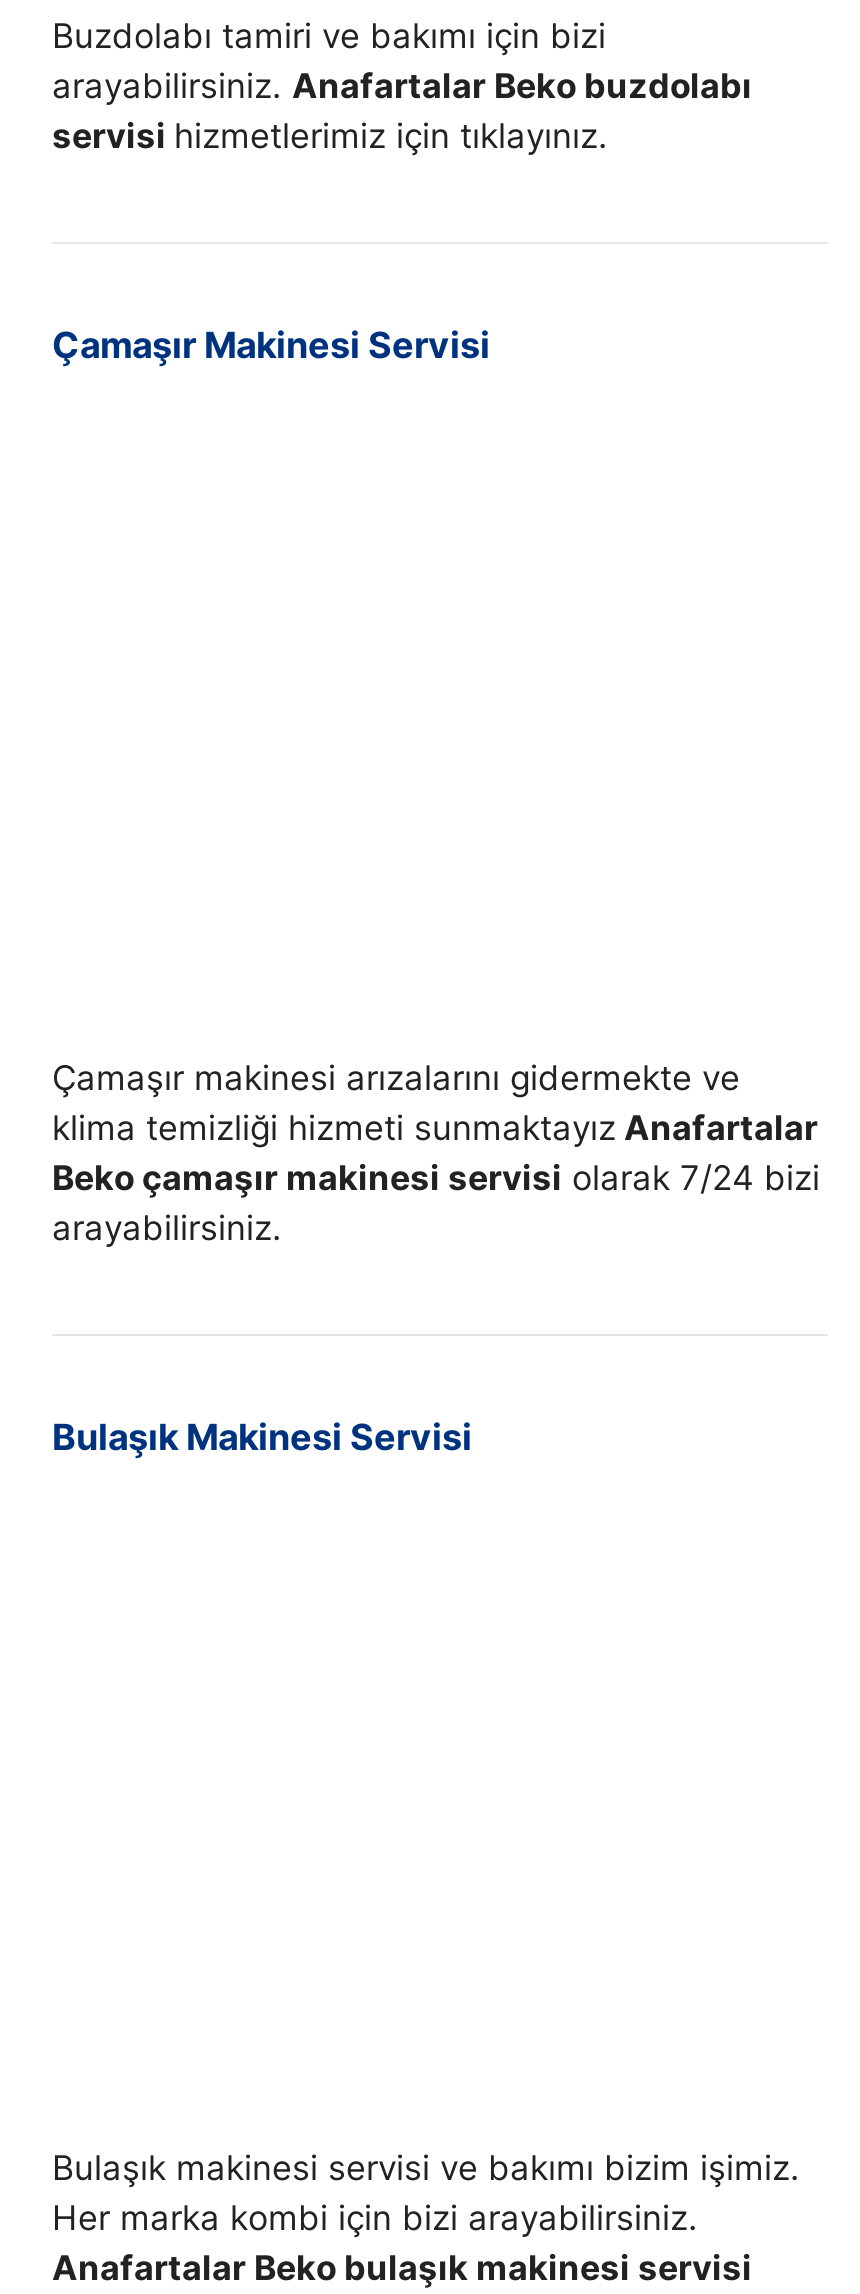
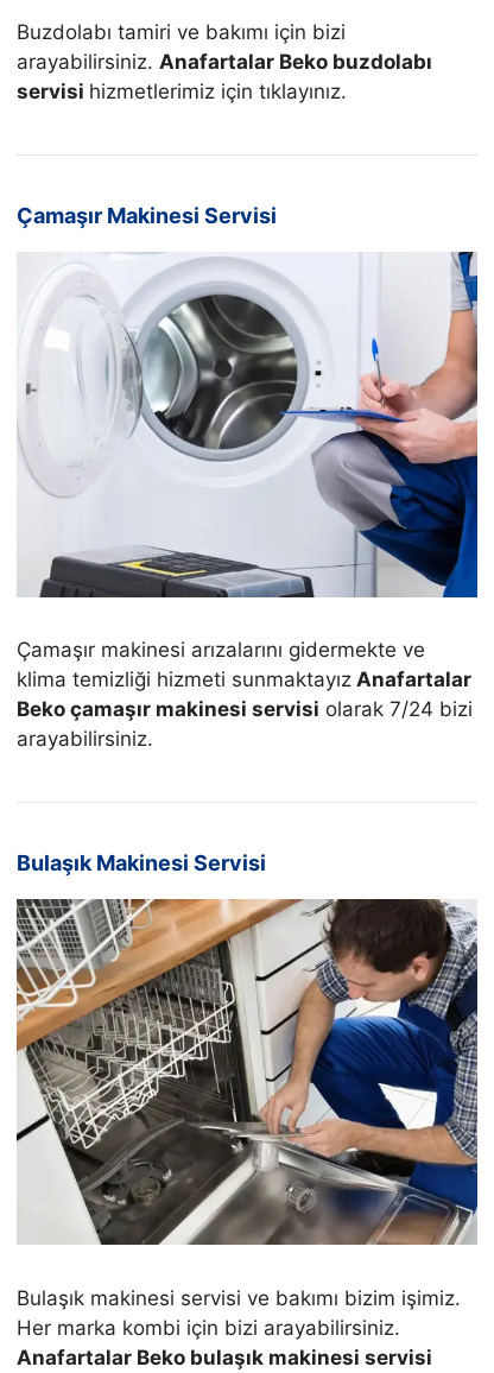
none -> [17,251,479,599] [image]
none -> [15,898,479,1246] [image]

